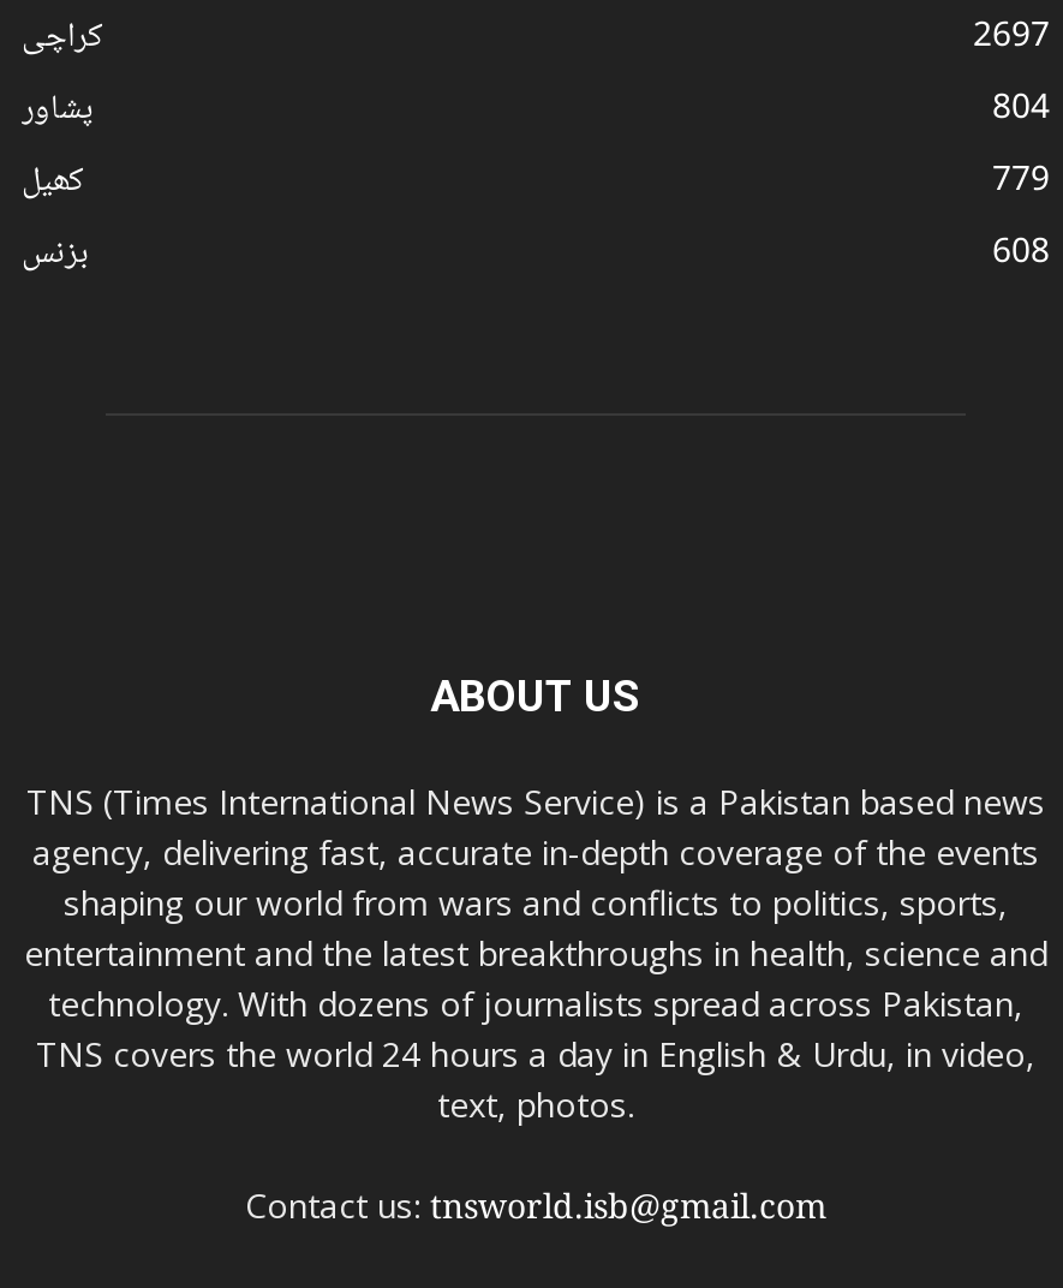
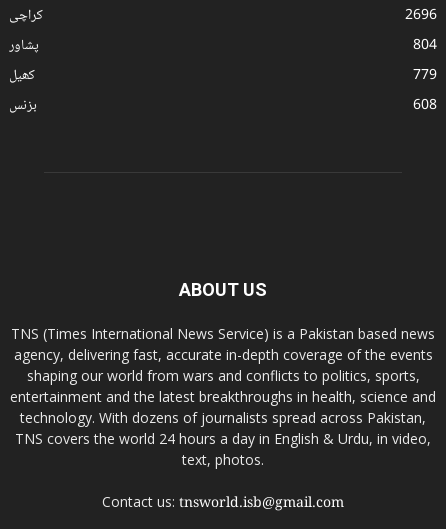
[973,10,1050,67] 2697 -> [405,4,437,28] 2696

